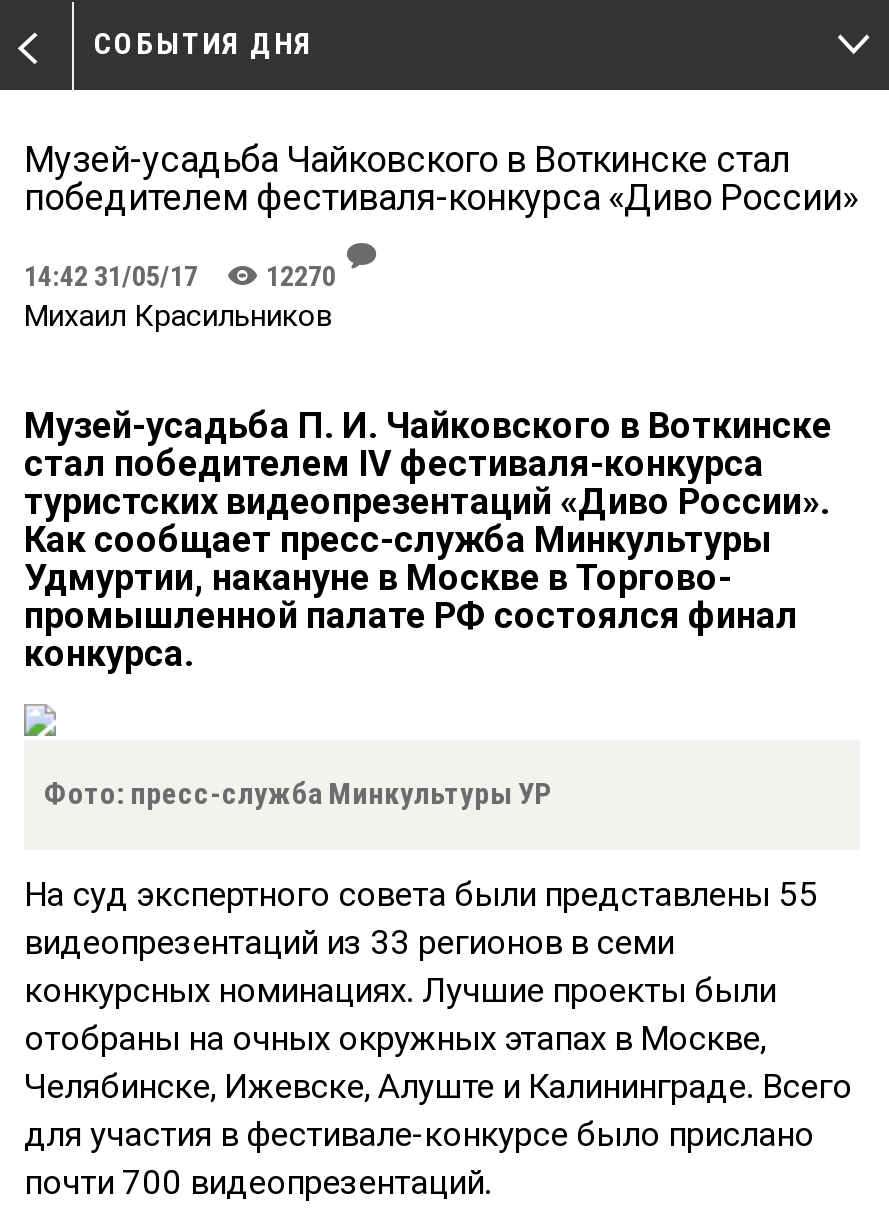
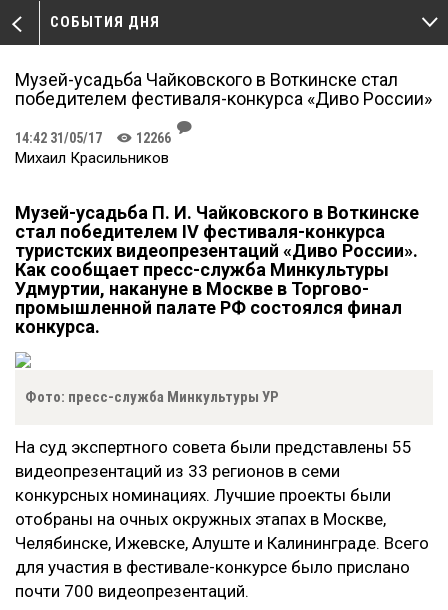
[24,260,336,292] 14:42 31/05/17 K 12270 -> [15,130,171,146] 14:42 31/05/17 K 12266

